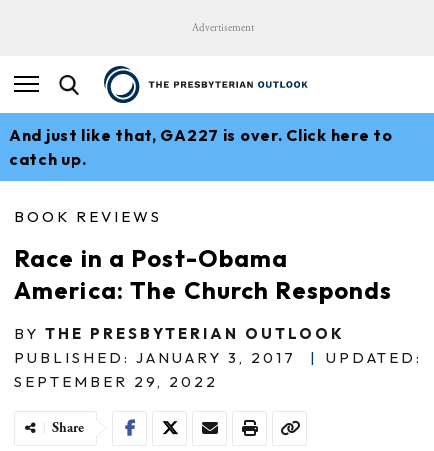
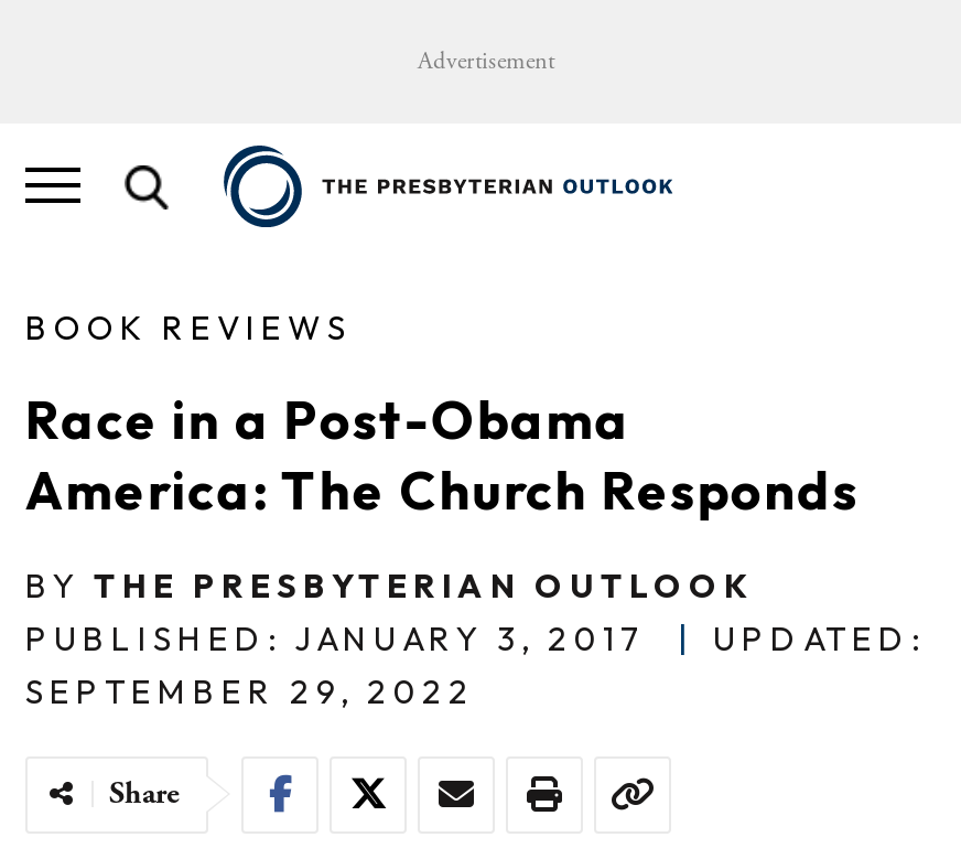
[9,125,393,169] And just like that, GA227 is over. Click here to | catch up. -> none

